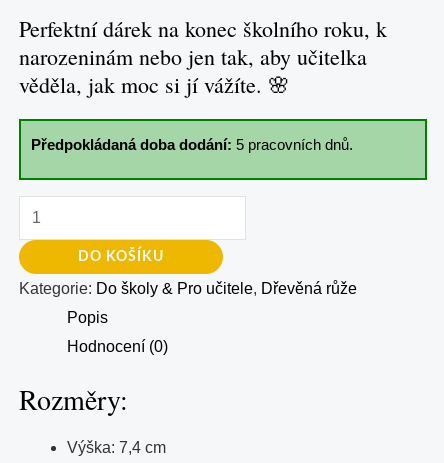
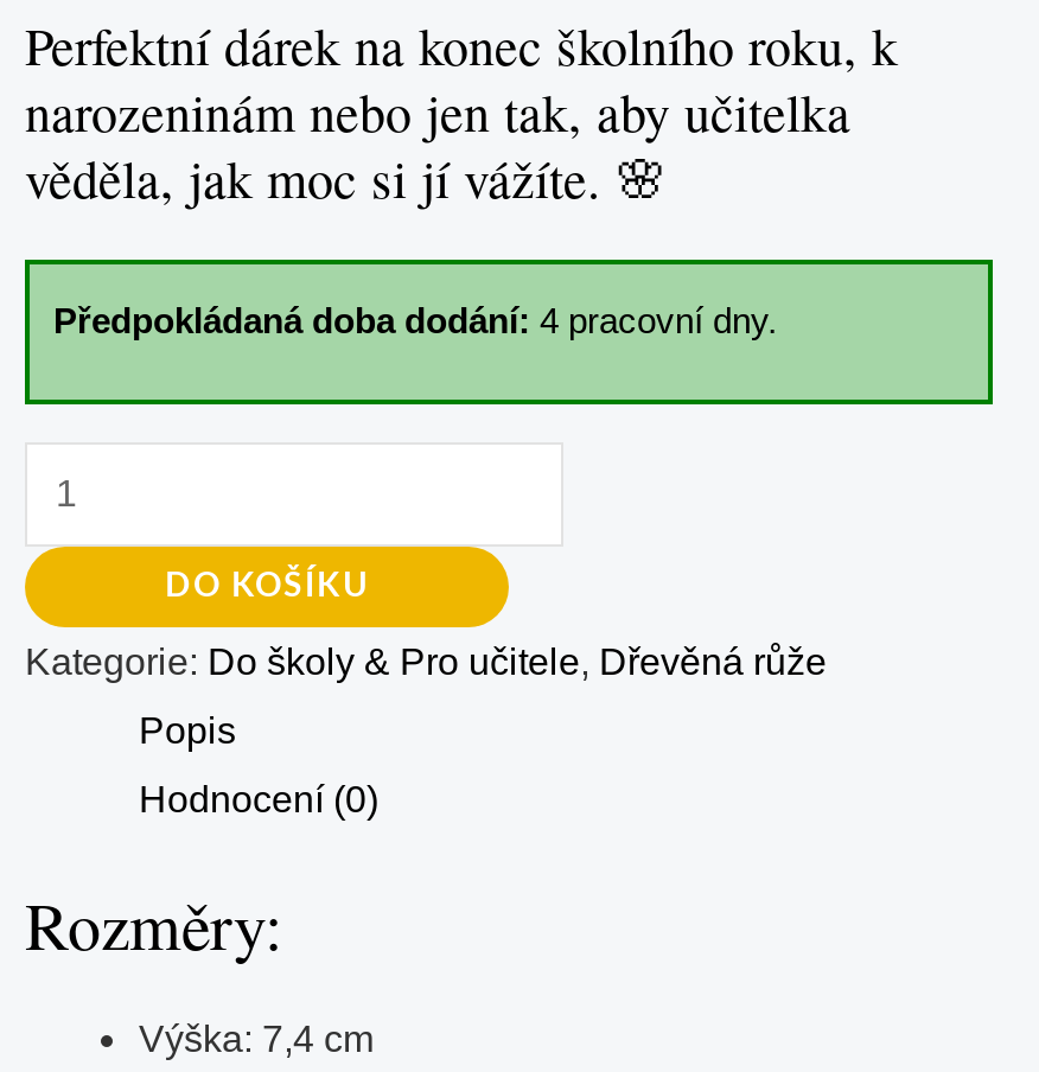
[31,136,353,153] Předpokládaná doba dodání: 5 pracovních dnů. -> [53,301,777,341] Předpokládaná doba dodání: 4 pracovní dny.

